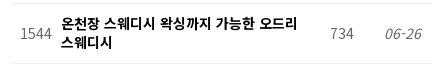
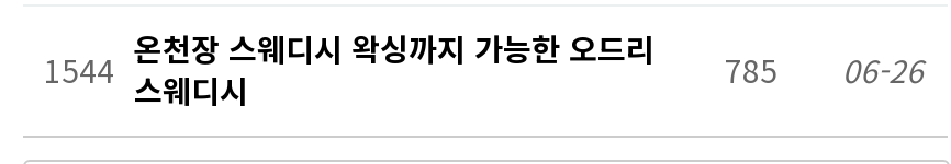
[330,23,354,43] 734 -> [725,49,777,93] 785

